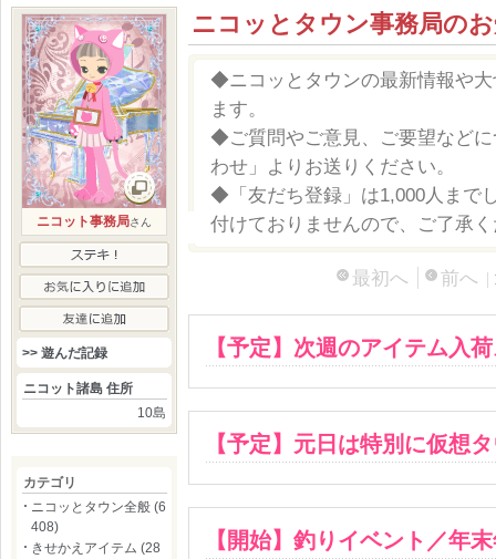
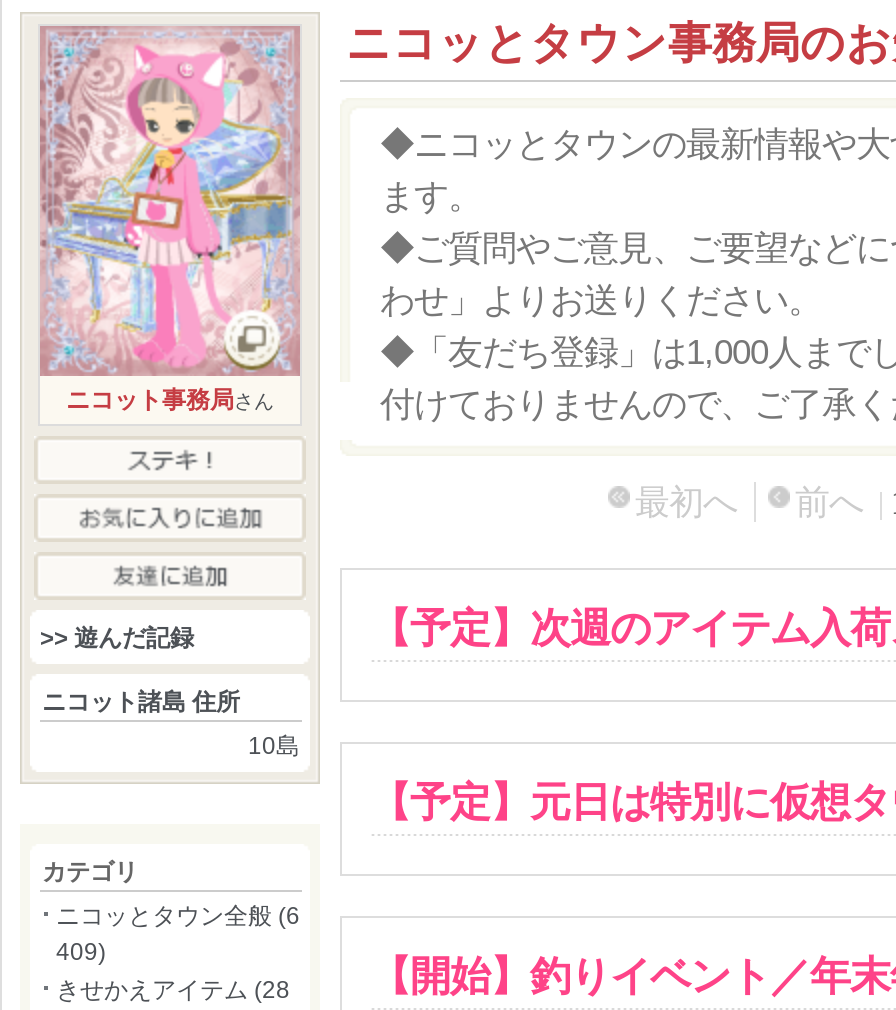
[31,519,59,535] 408) -> [56,938,106,966] 409)

